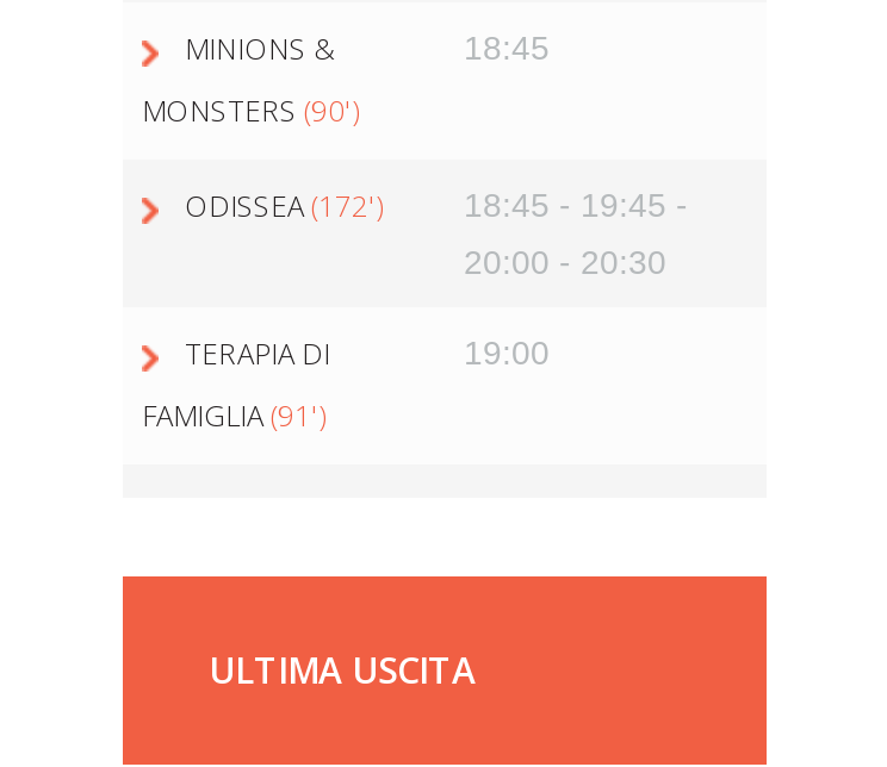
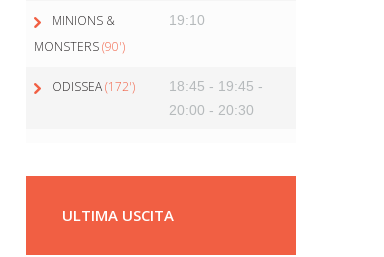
[464,29,550,67] 18:45 -> [169,12,205,28] 19:10
[142,333,330,436] TERAPIA DI | FAMIGLIA (91') -> none
[464,333,550,372] 19:00 -> none

